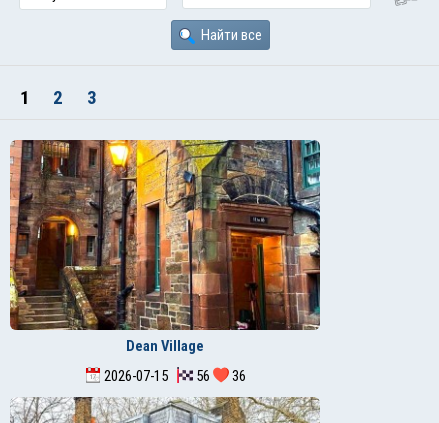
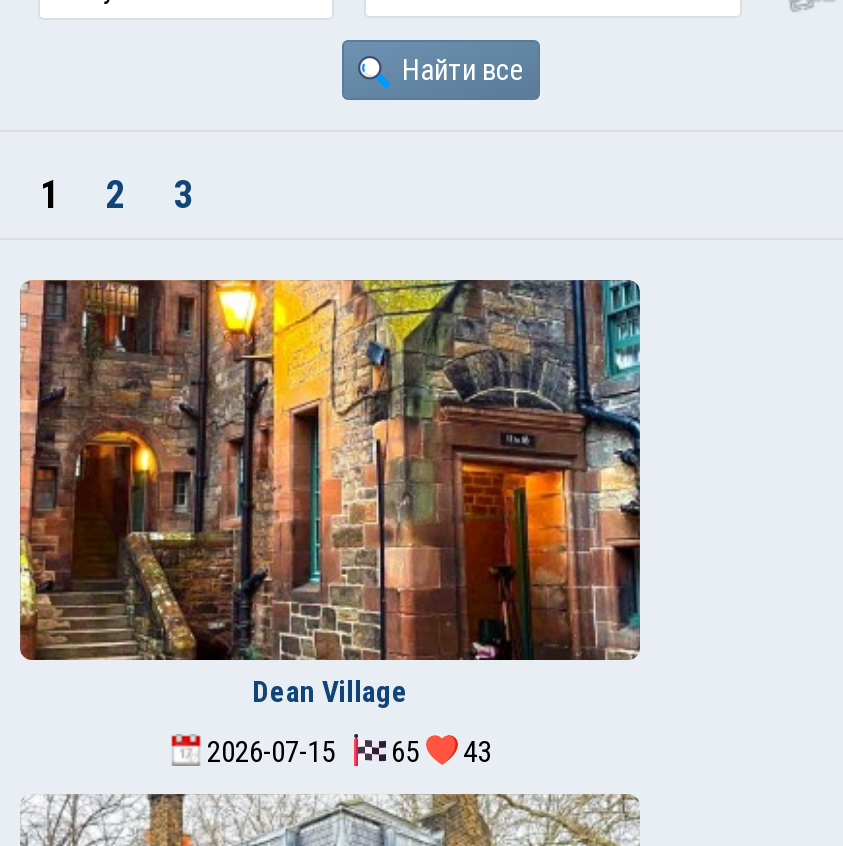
[192,367,212,385] 56 -> [385,734,425,770] 65
[228,367,245,385] 36 -> [457,734,491,770] 43

